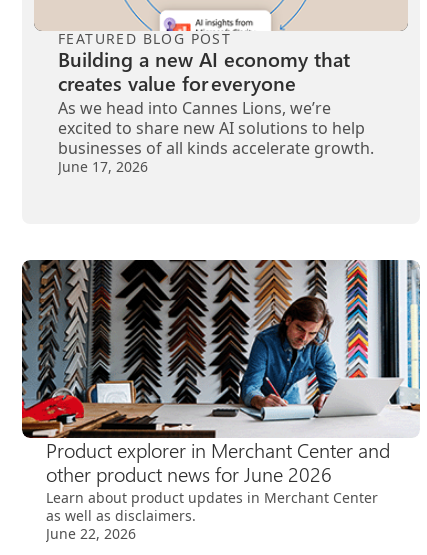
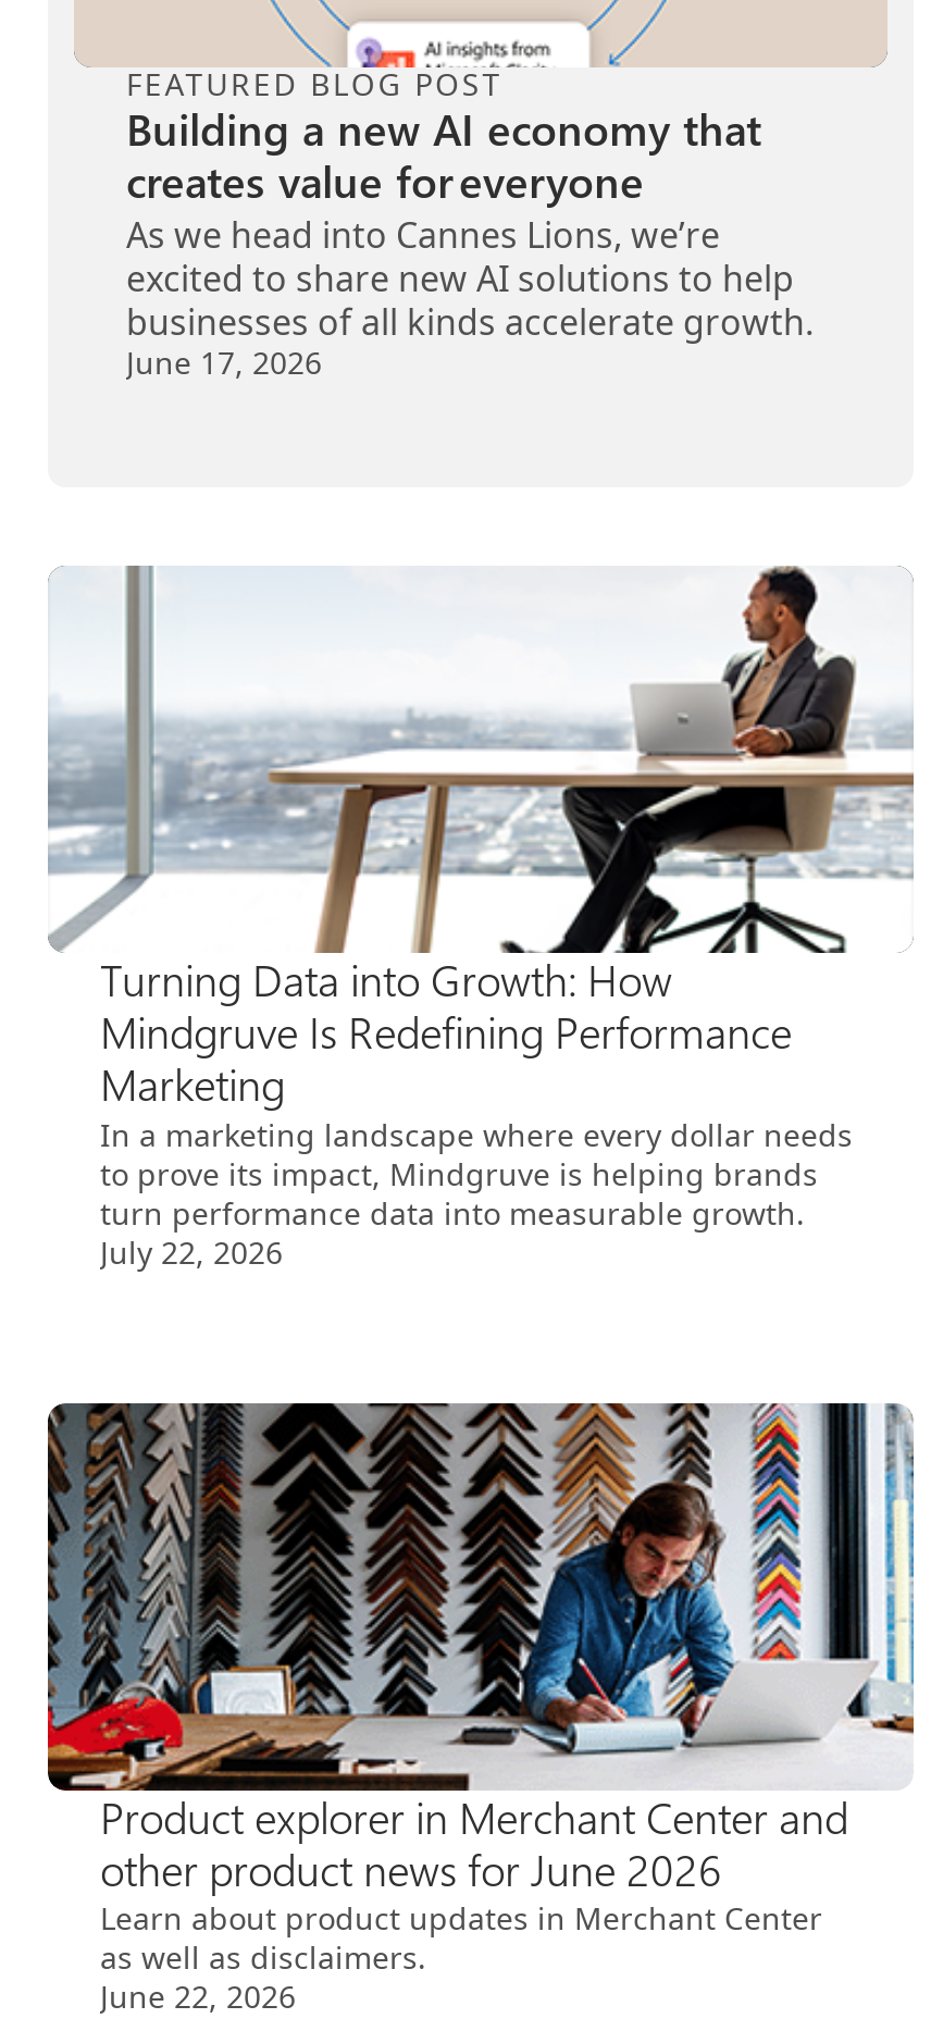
none -> [48,566,916,1272] [image] | Turning Data into Growth: How | Mindgruve Is Redefining Performance | Marketing | In a marketing landscape where every dollar needs | to prove its impact, Mindgruve is helping brands | turn performance data into measurable growth. | July 22, 2026

